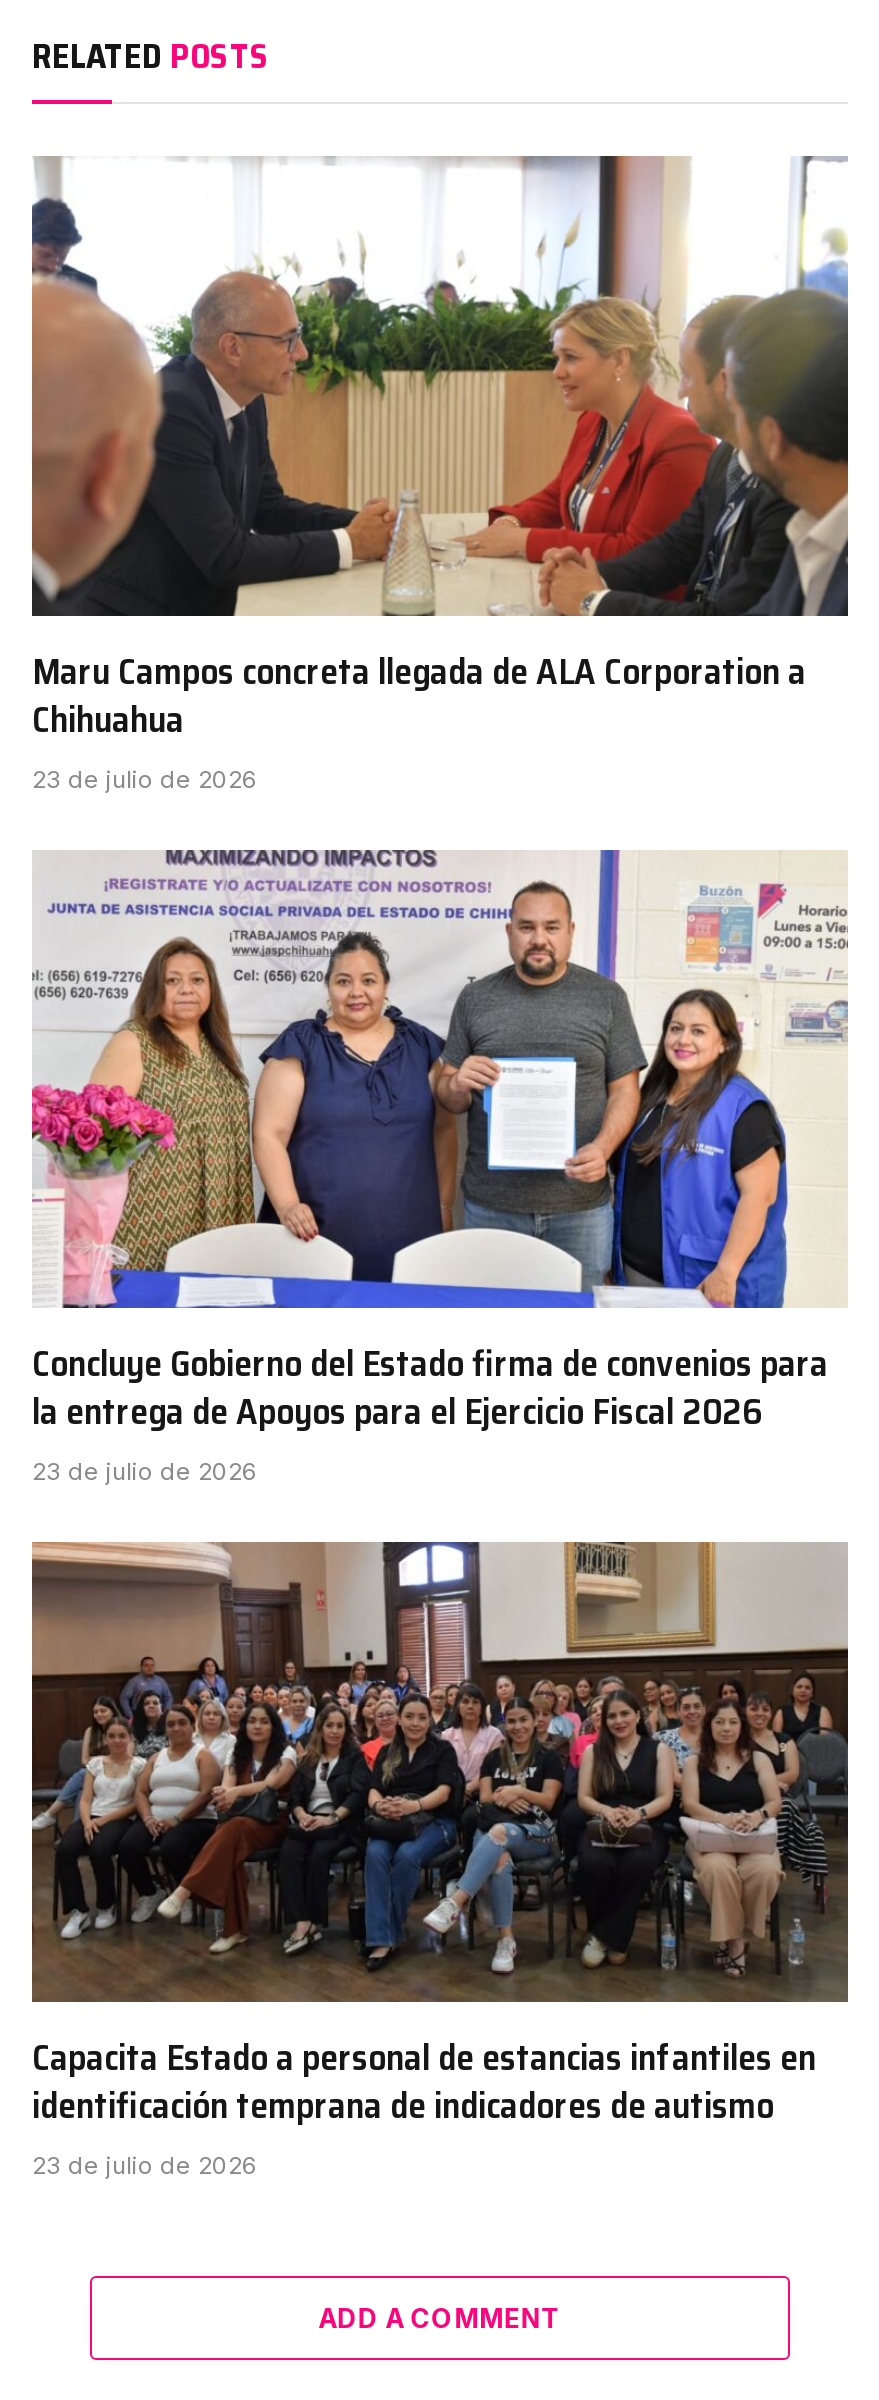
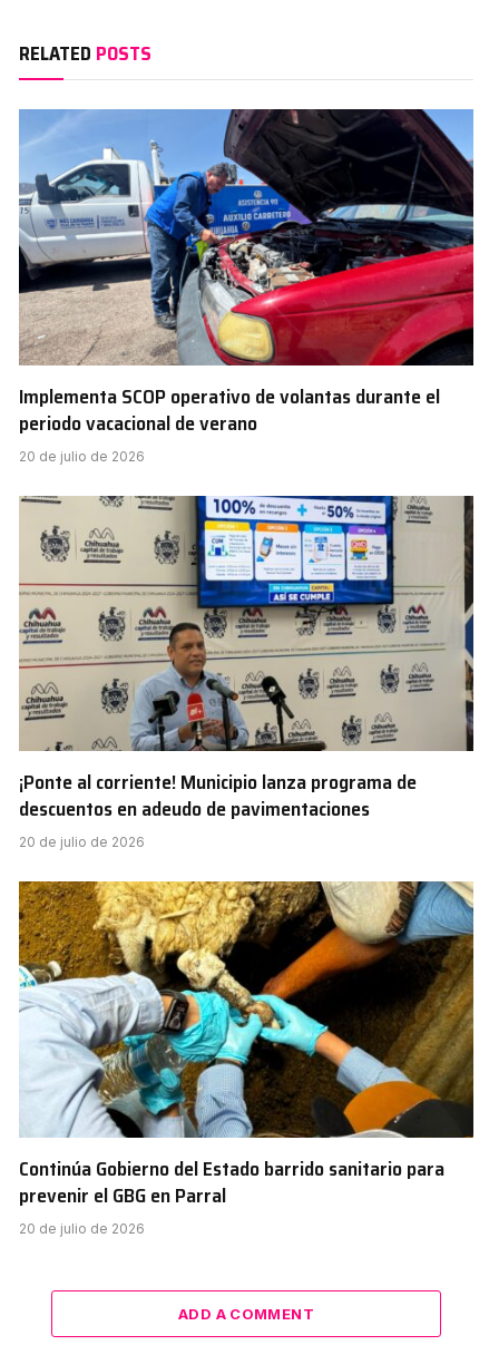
[30,154,850,793] [image] | Maru Campos concreta llegada de ALA Corporation a | Chihuahua | 23 de julio de 2026 -> [18,108,475,464] [image] | Implementa SCOP operativo de volantas durante el | periodo vacacional de verano | 20 de julio de 2026
[30,848,848,1486] [image] | Concluye Gobierno del Estado firma de convenios para | la entrega de Apoyos para el Ejercicio Fiscal 2026 | 23 de julio de 2026 -> [19,495,475,850] [image] | ¡Ponte al corriente! Municipio lanza programa de | descuentos en adeudo de pavimentaciones | 20 de julio de 2026
[30,1540,850,2179] [image] | Capacita Estado a personal de estancias infantiles en | identificación temprana de indicadores de autismo | 23 de julio de 2026 -> [18,880,473,1237] [image] | Continúa Gobierno del Estado barrido sanitario para | prevenir el GBG en Parral | 20 de julio de 2026

